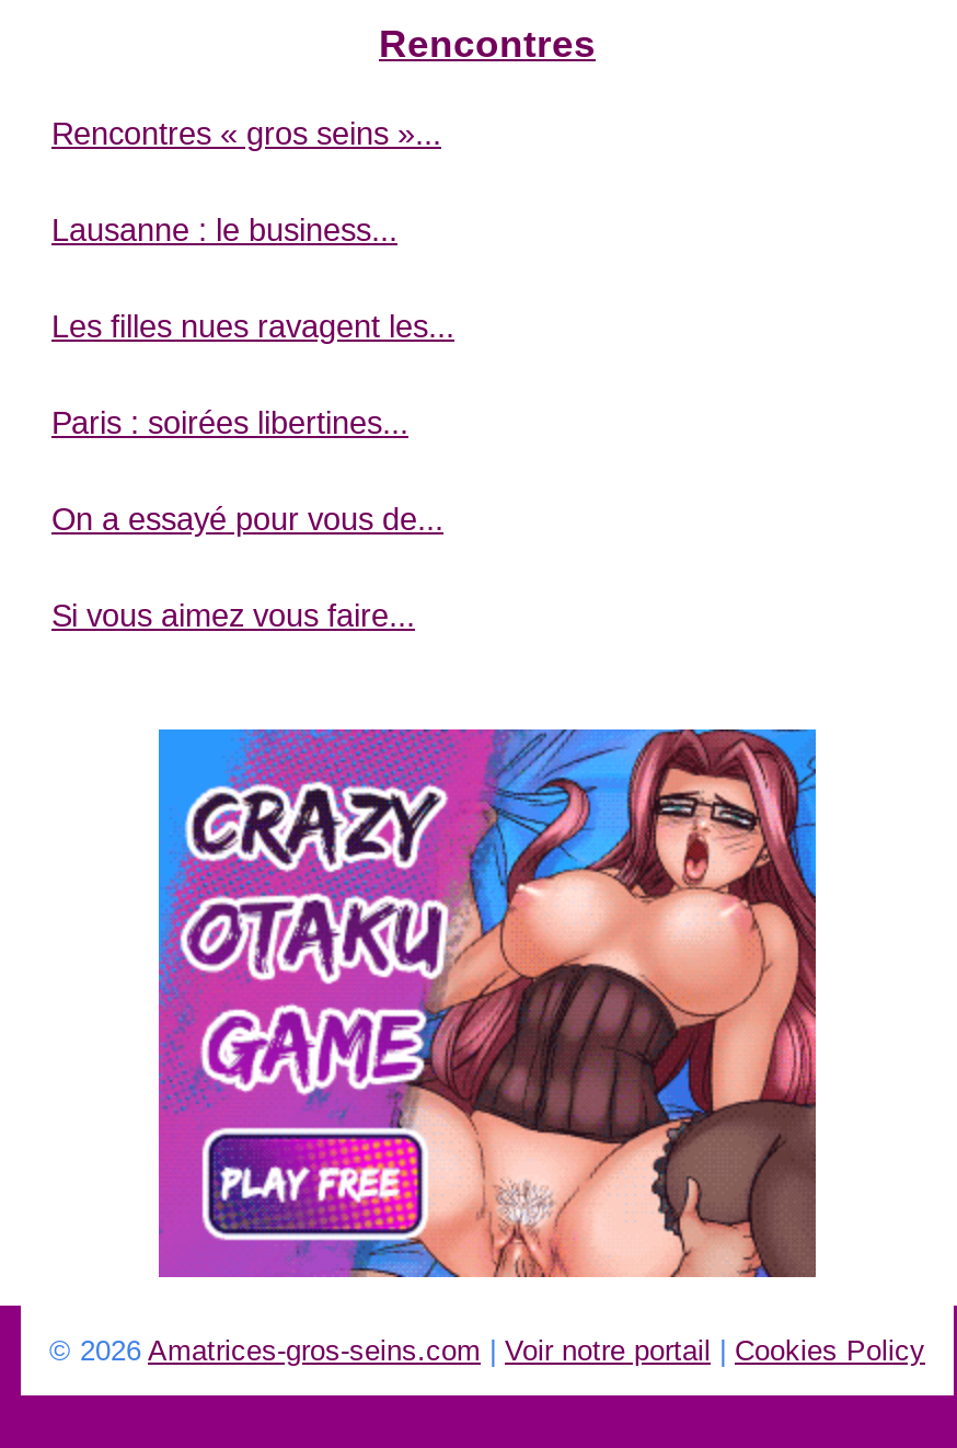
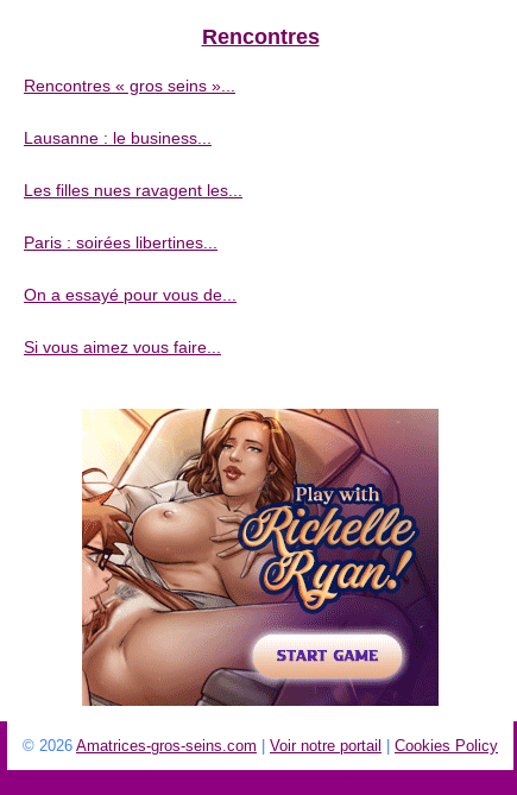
[157,727,818,1279] [image] -> [81,408,440,707] [image]

